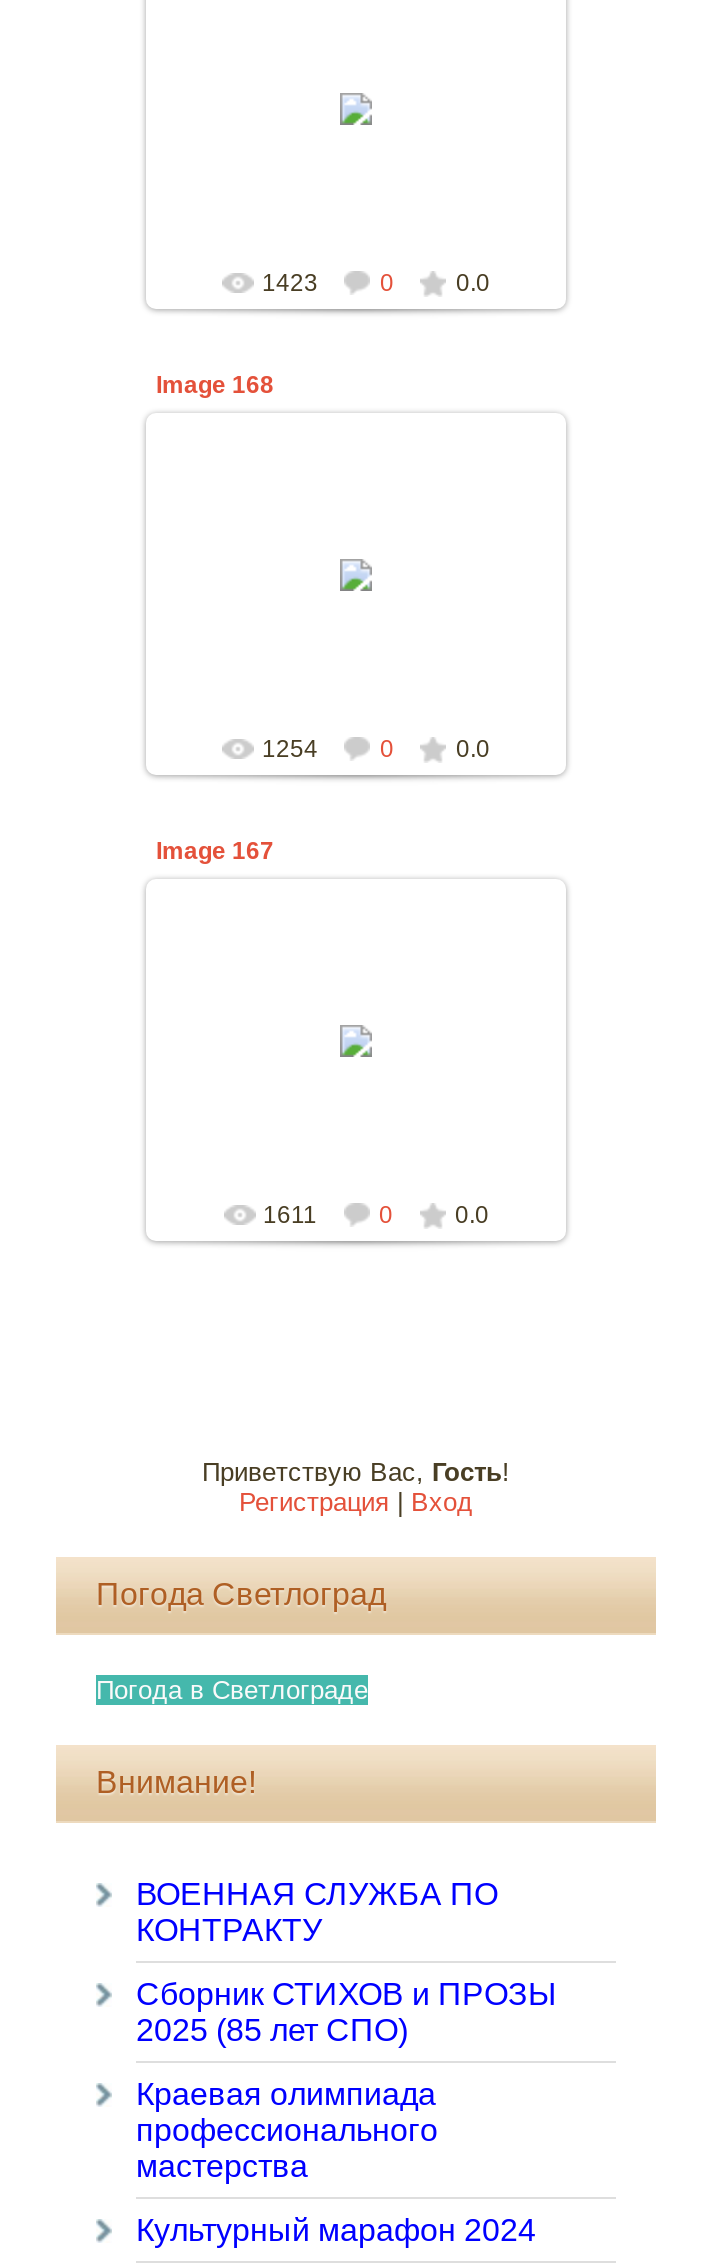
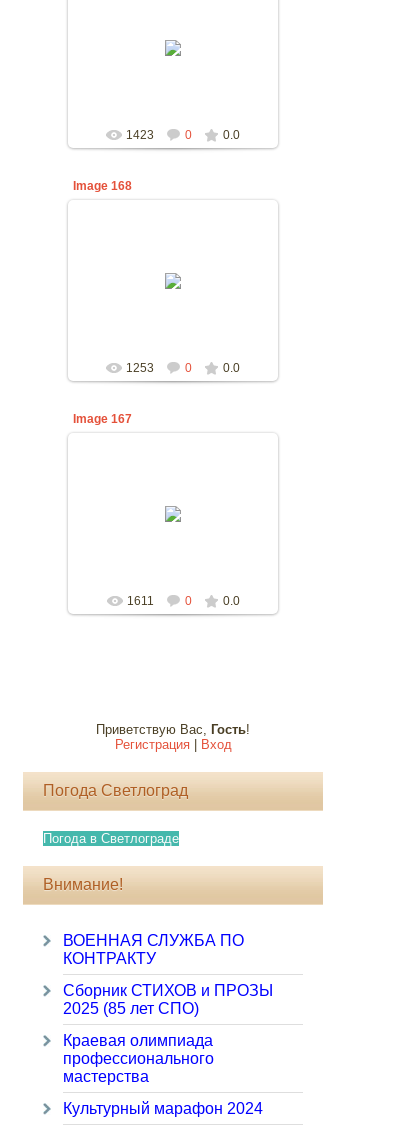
[262,735,318,763] 1254 -> [126,361,154,375] 1253

